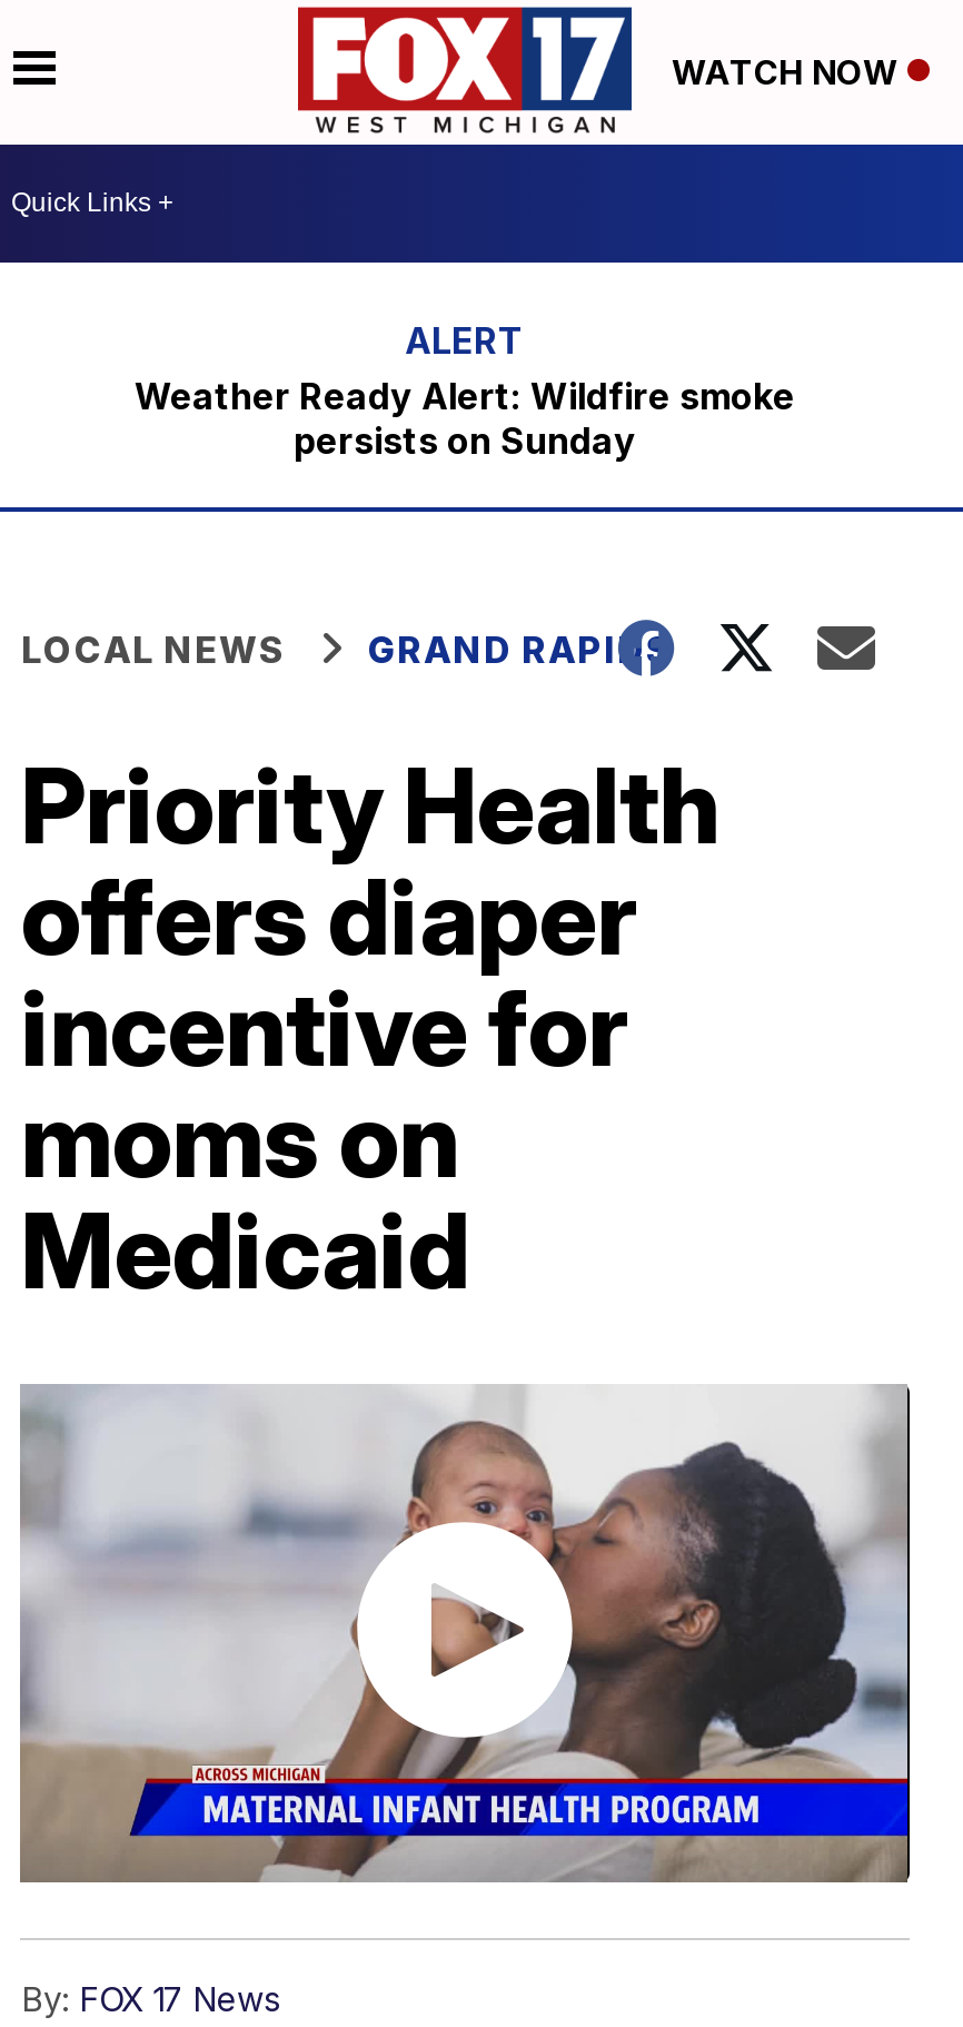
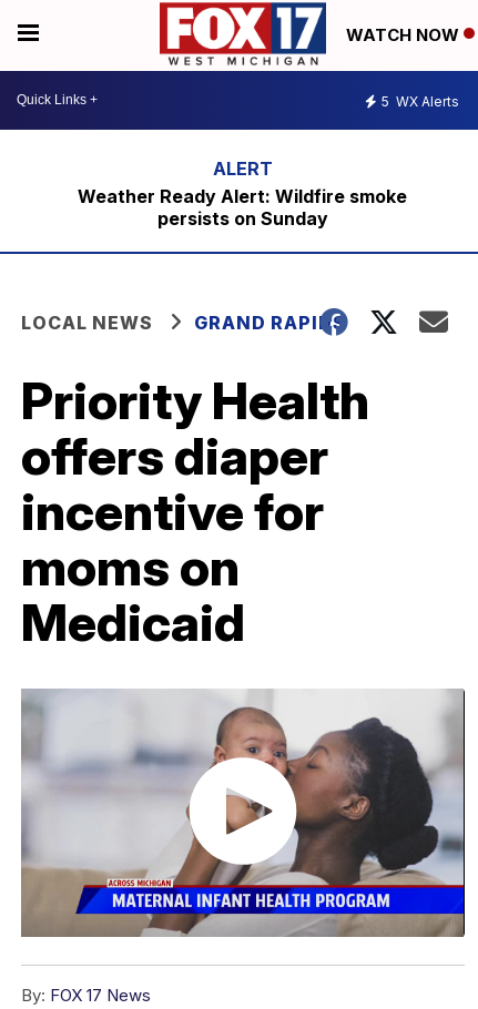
none -> [382,93,459,110] 5 WX Alerts

